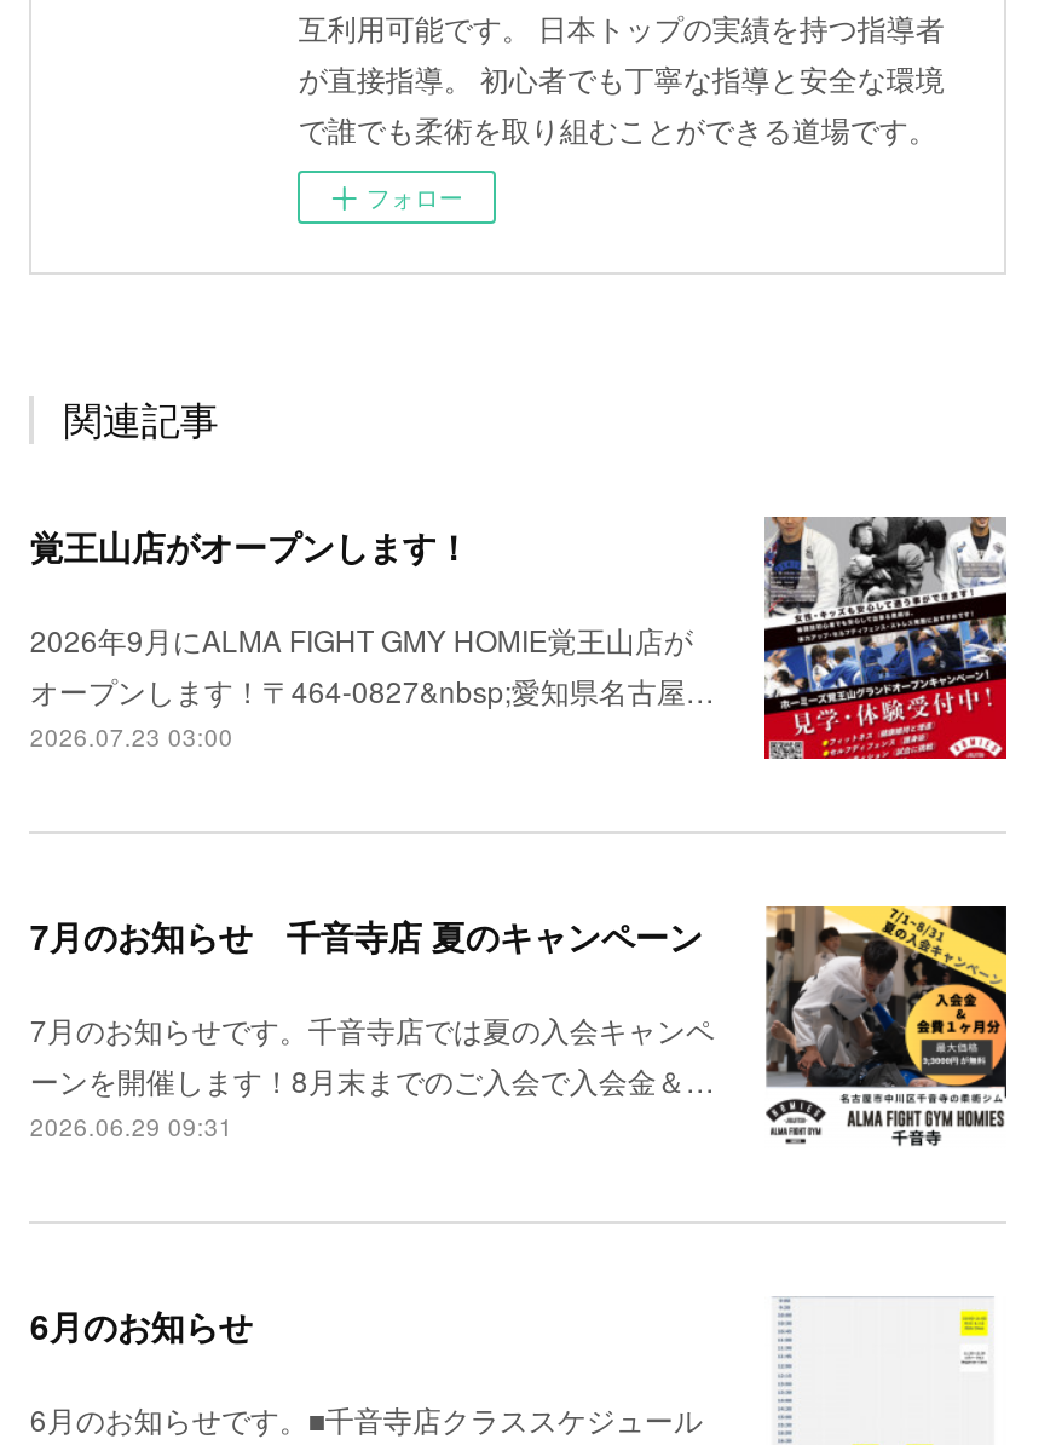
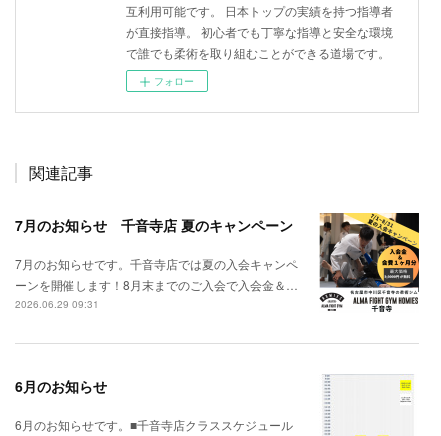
[30,516,1009,762] [image] | 覚王山店がオープンします！ | 2026年9月にALMA FIGHT GMY HOMIE覚王山店が | オープンします！〒464-0827&nbsp;愛知県名古屋… | 2026.07.23 03:00 -> none

